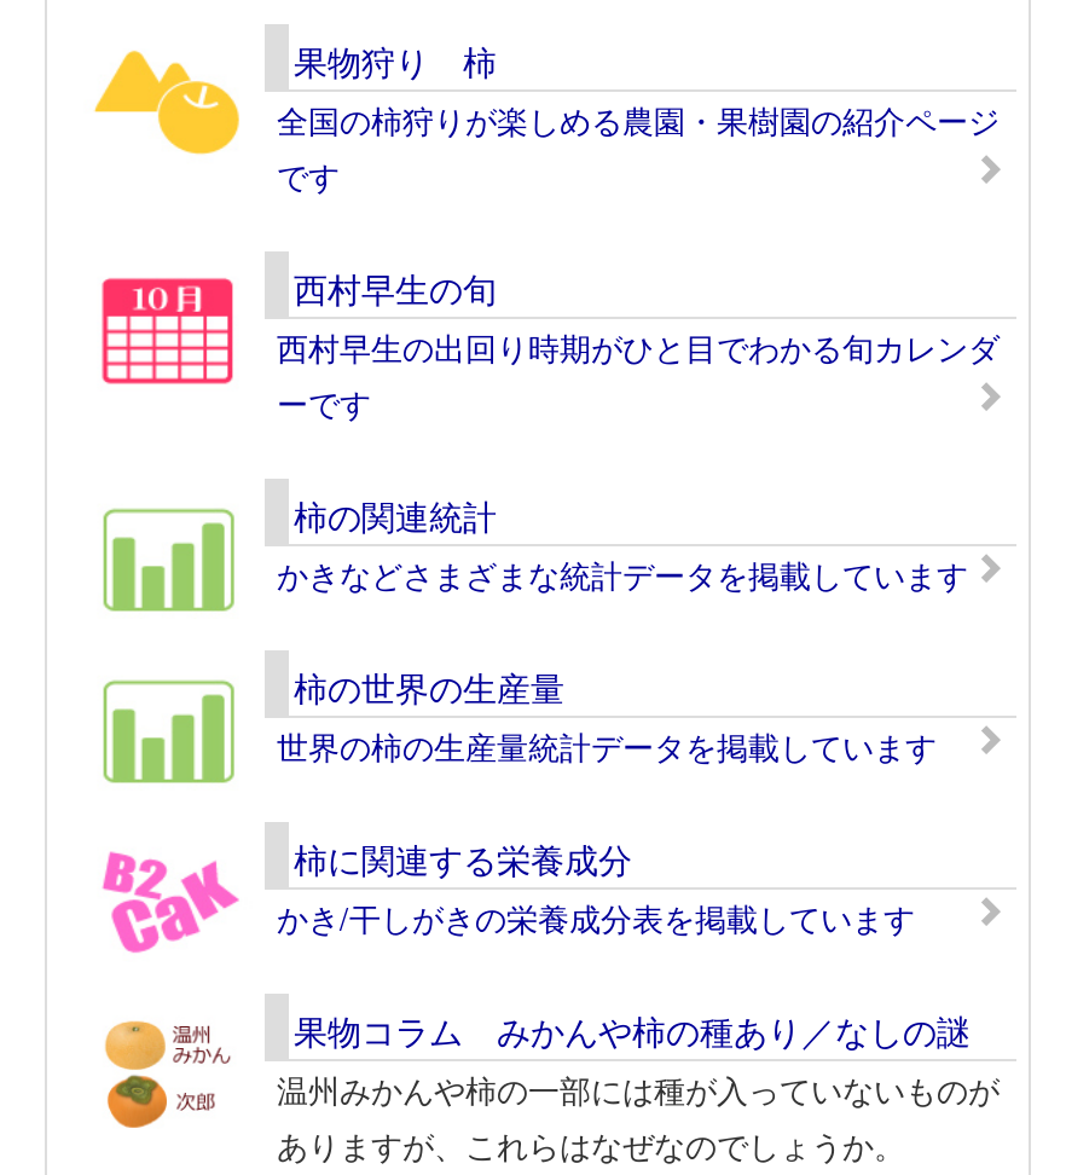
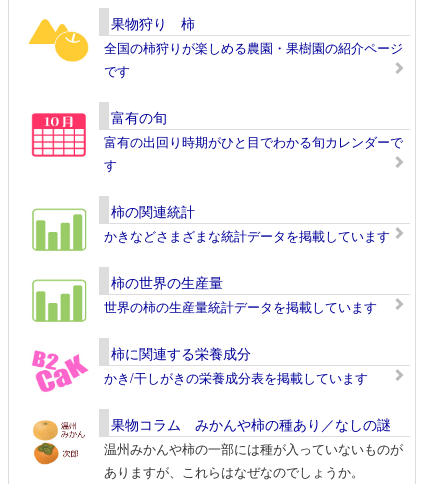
[277,263,1000,425] 西村早生の旬 | 西村早生の出回り時期がひと目でわかる旬カレンダ | ーです -> [104,107,403,174] 富有の旬 | 富有の出回り時期がひと目でわかる旬カレンダーで | す

